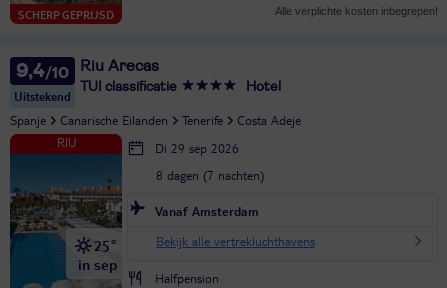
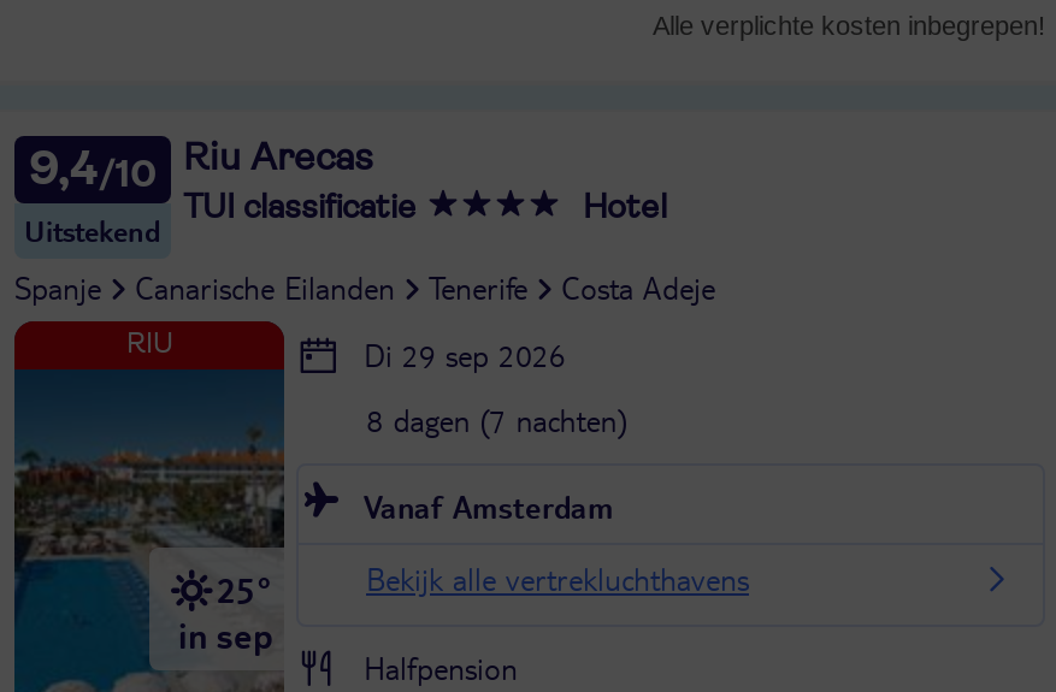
[18,8,114,21] SCHERP GEPRIJSD -> none

